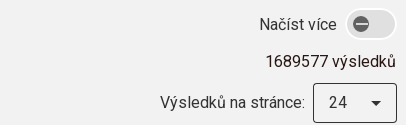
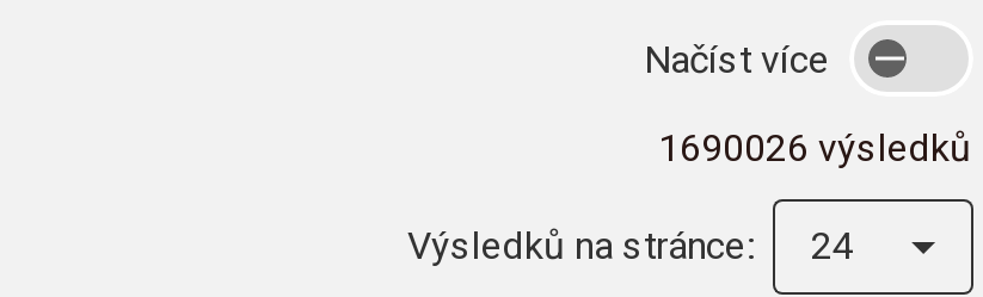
[265,52,396,71] 1689577 výsledků -> [658,125,971,171] 1690026 výsledků

